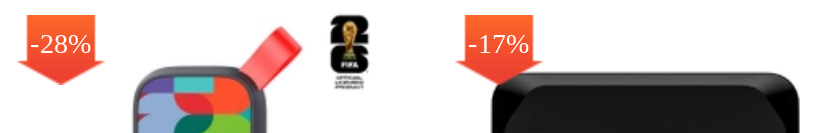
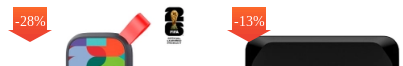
[468,29,530,59] -17% -> [233,14,264,29] -13%

